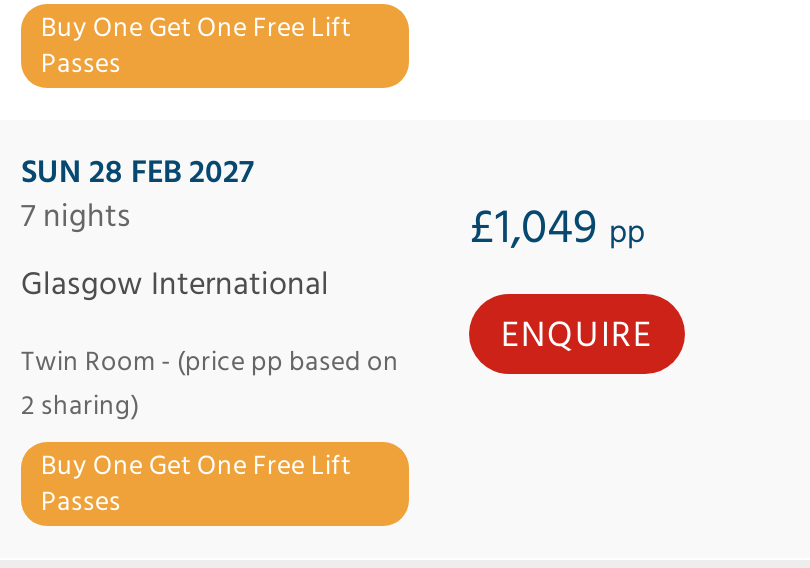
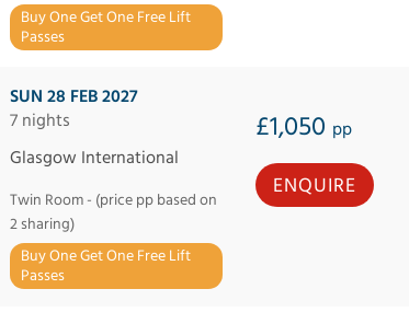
[469,195,645,263] £1,049 pp -> [255,108,352,145] £1,050 pp

